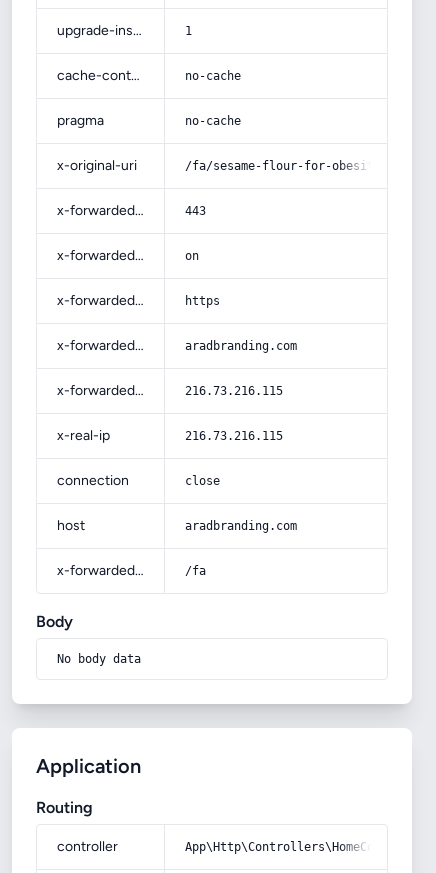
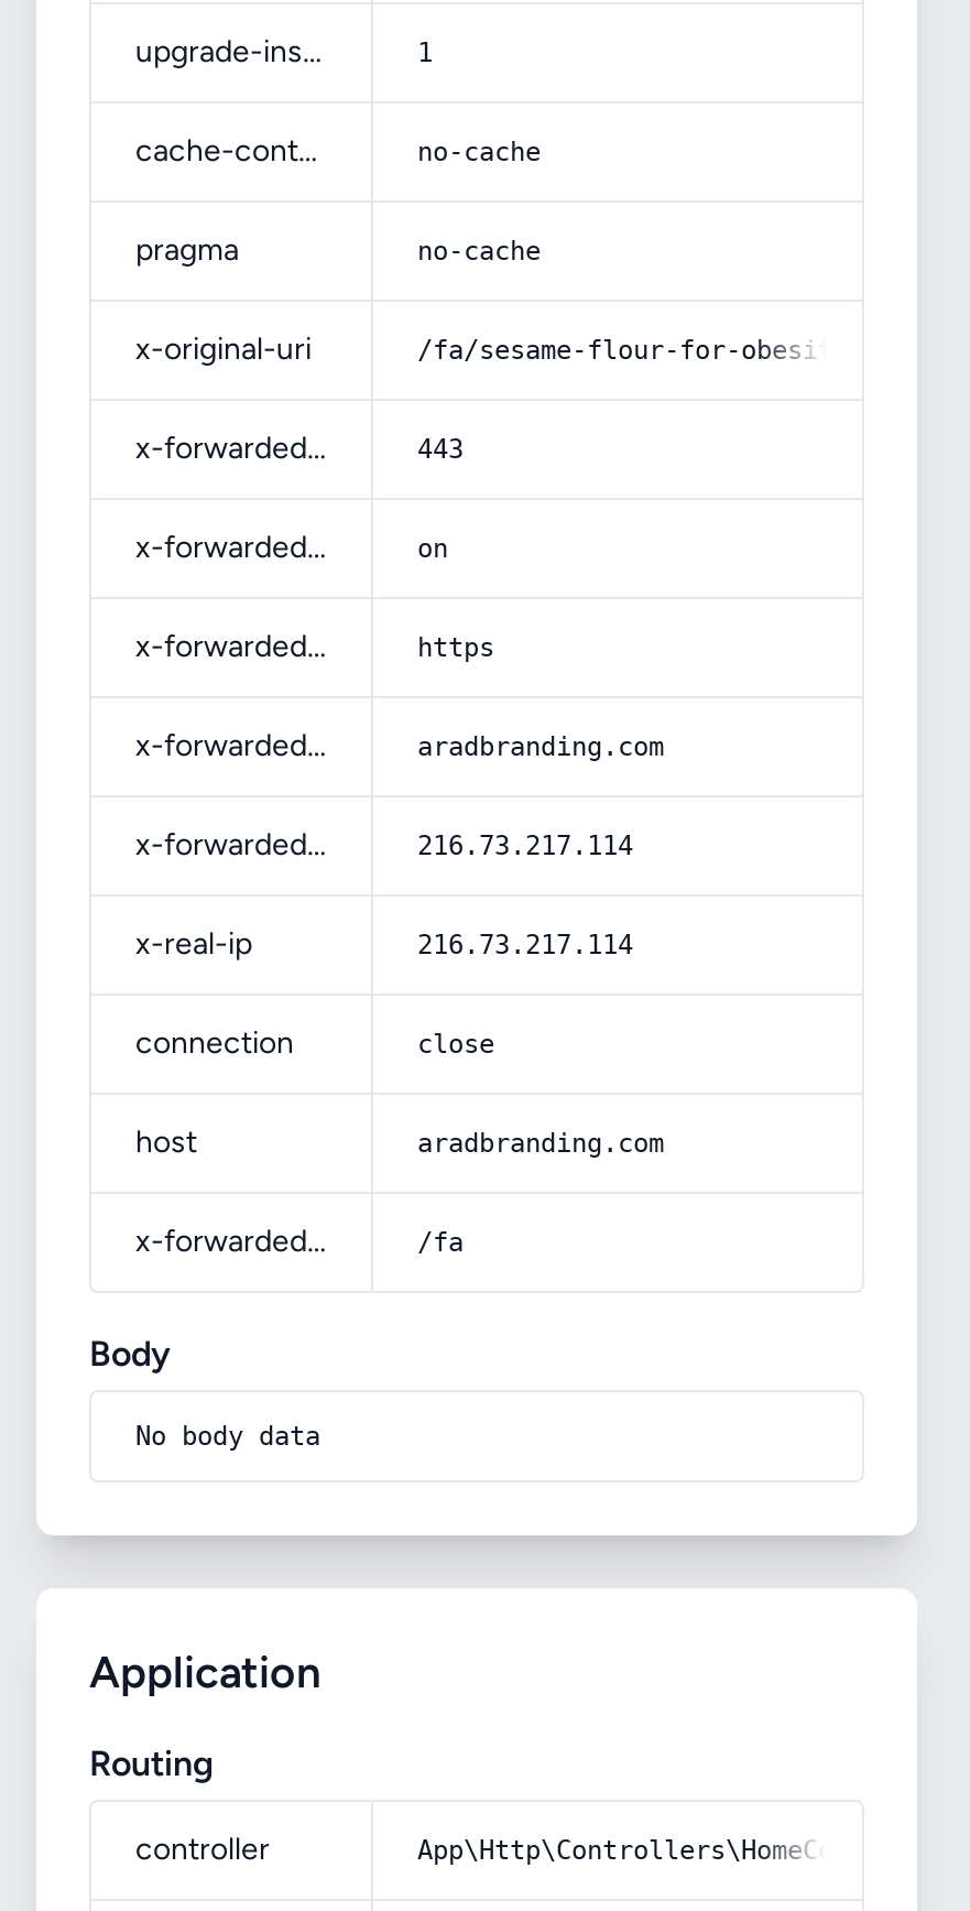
[185,384,283,398] 216.73.216.115 -> [417,830,633,861] 216.73.217.114
[185,429,283,443] 216.73.216.115 -> [417,930,633,960] 216.73.217.114

